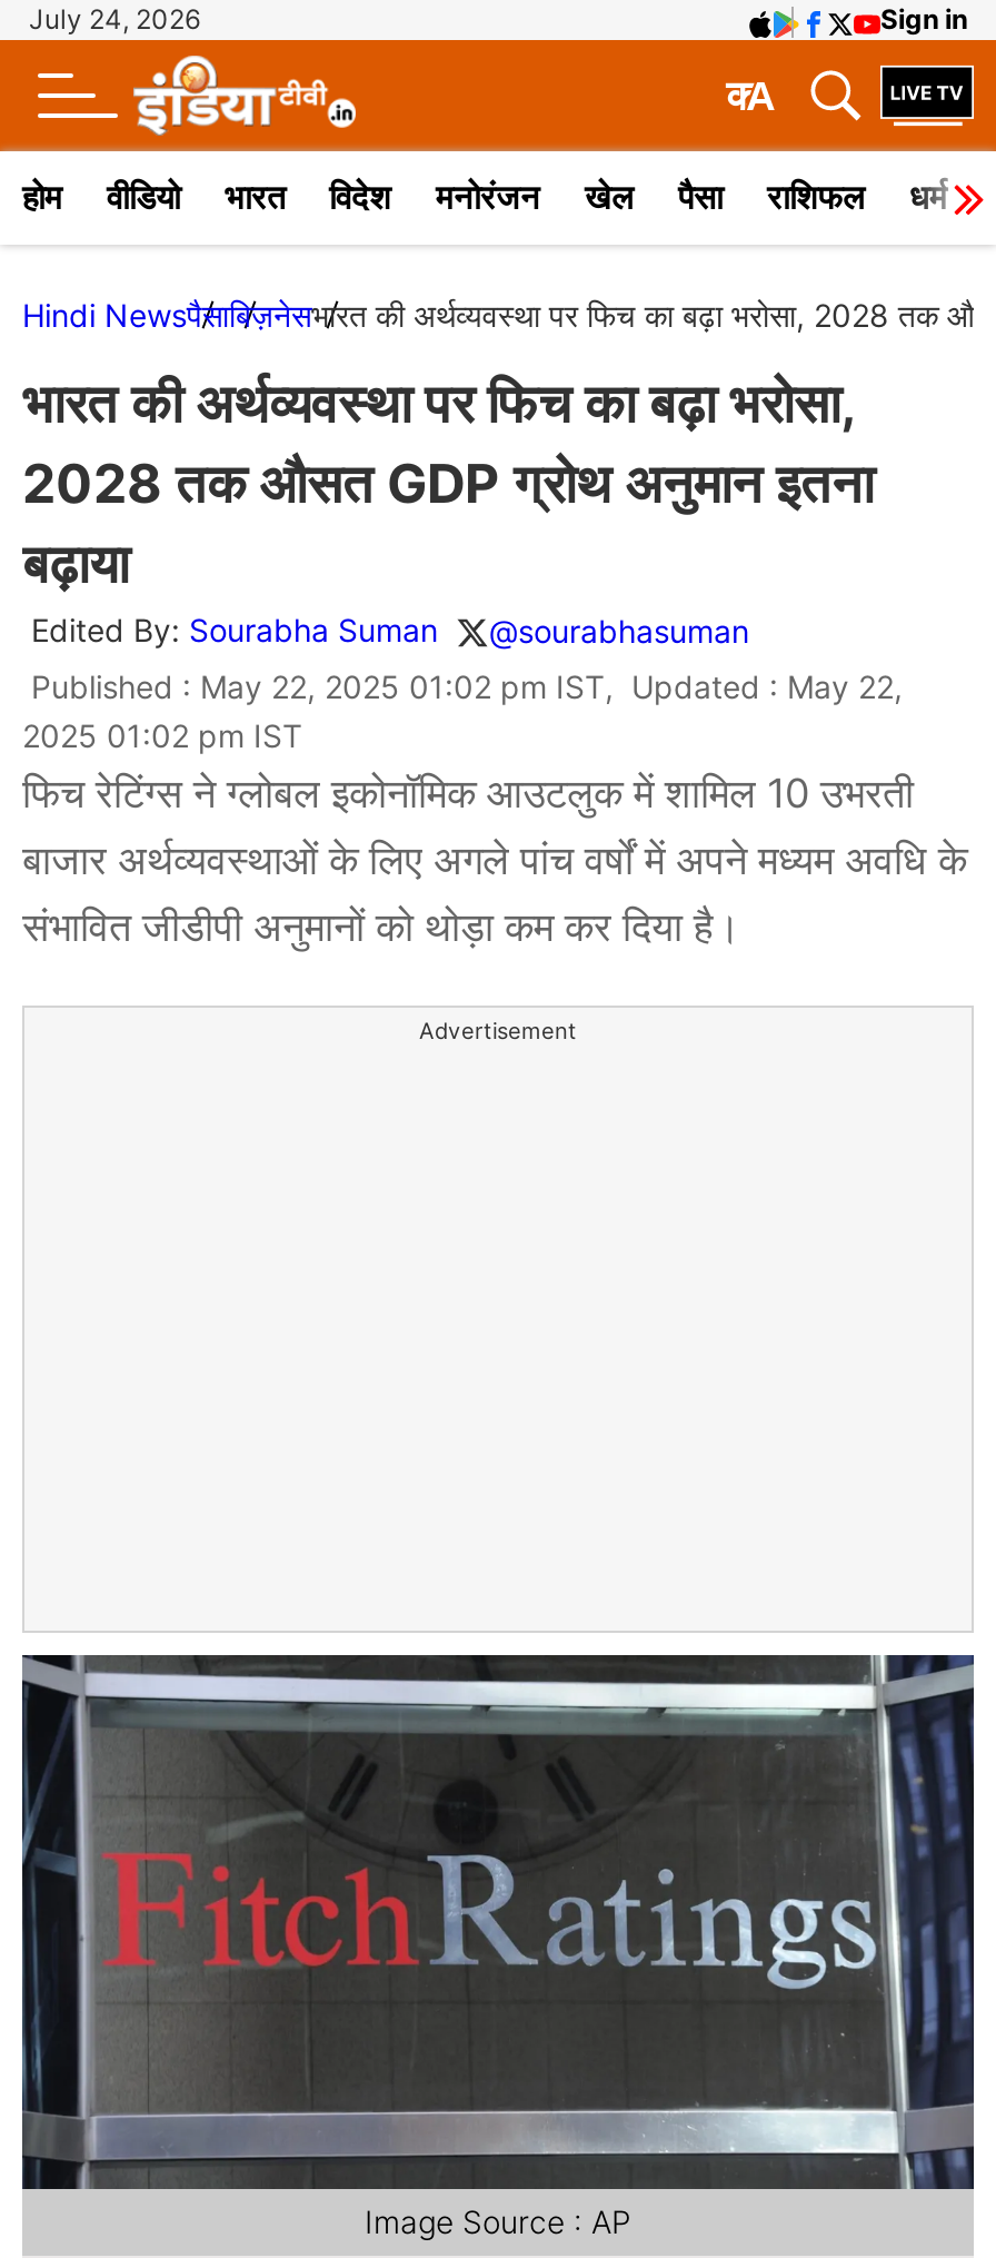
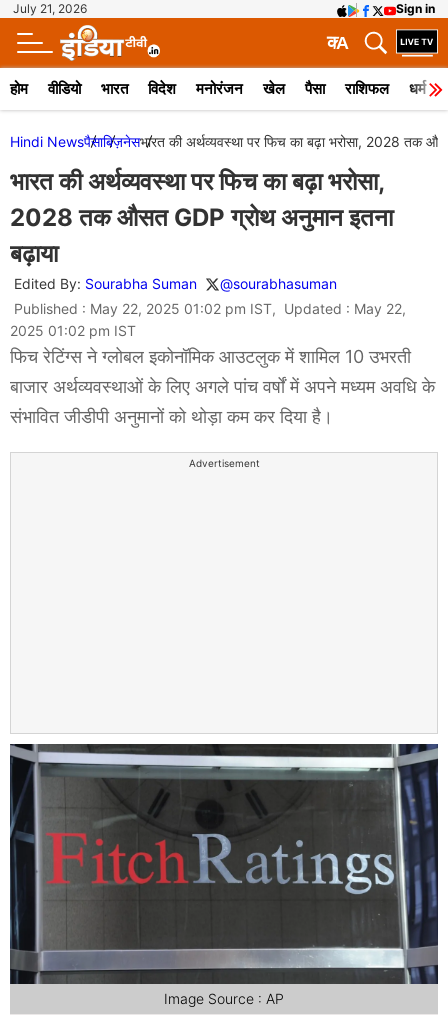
[29,2,200,36] July 24, 2026 -> [13,1,87,16] July 21, 2026

